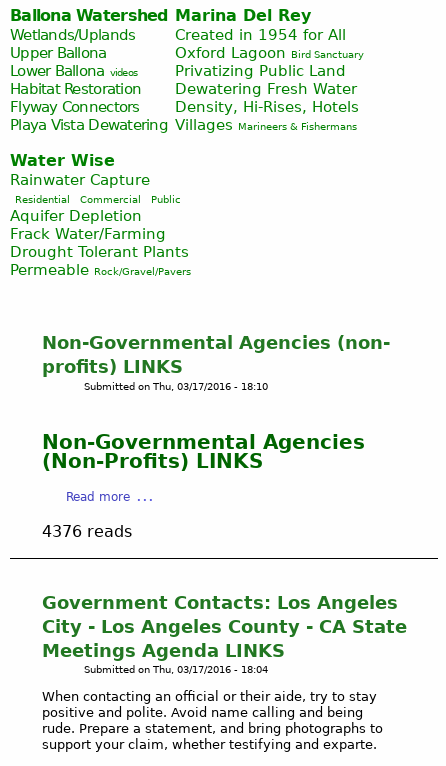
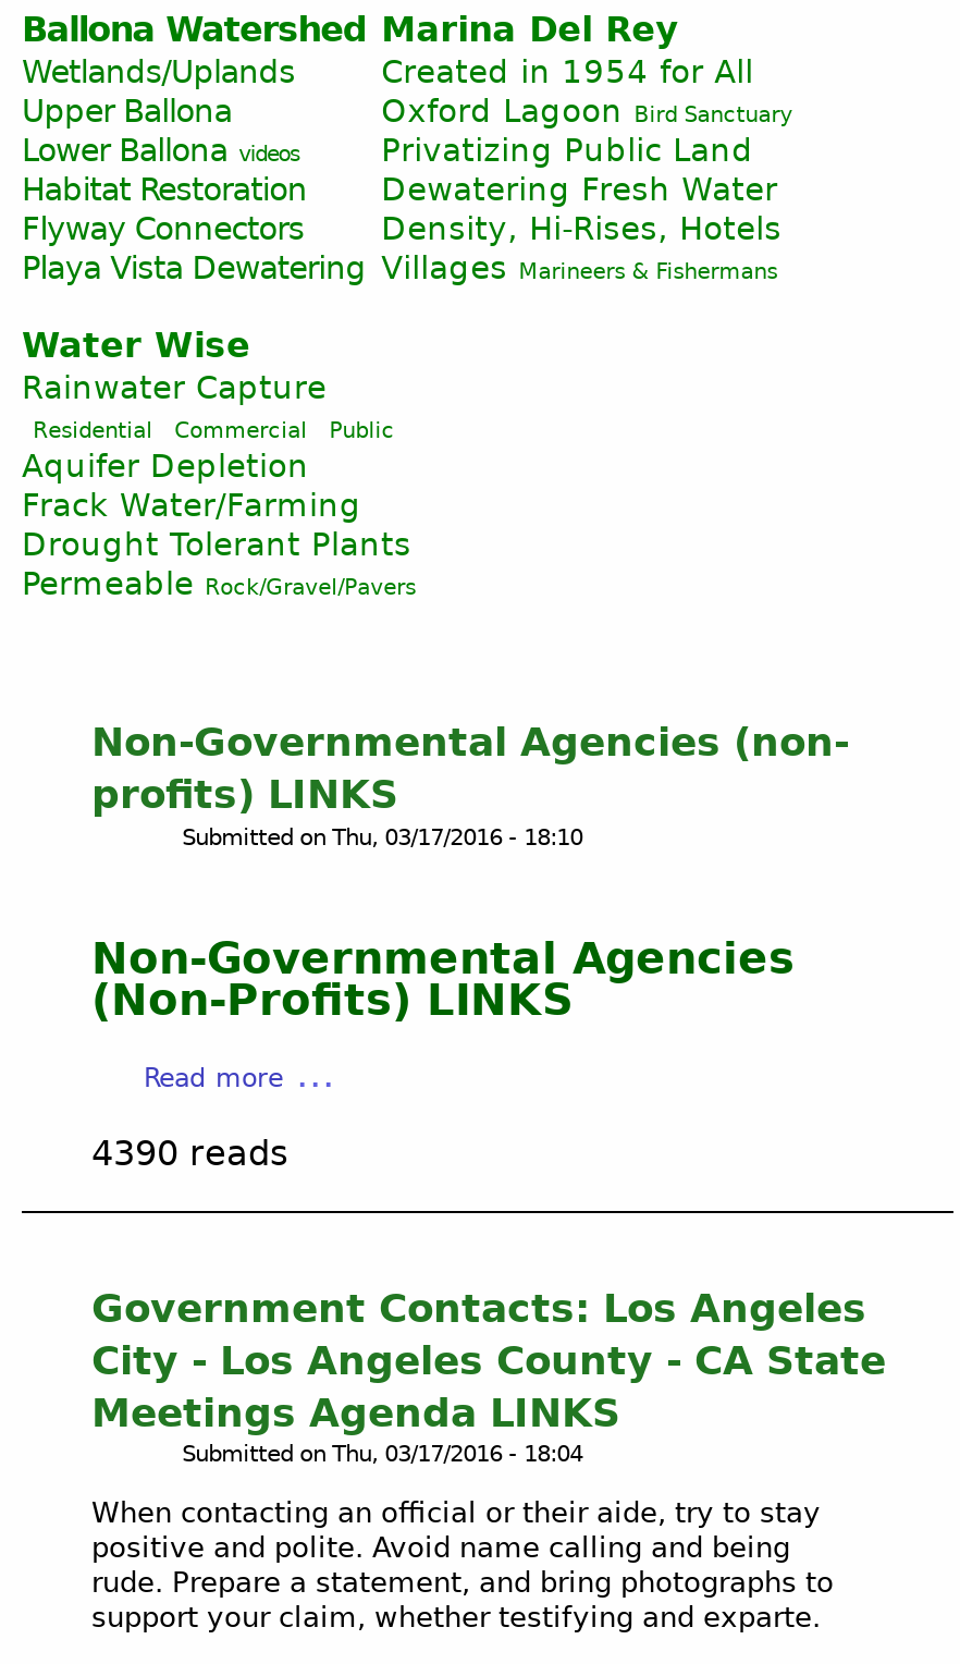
[42,522,132,541] 4376 reads -> [91,1132,287,1174] 4390 reads

